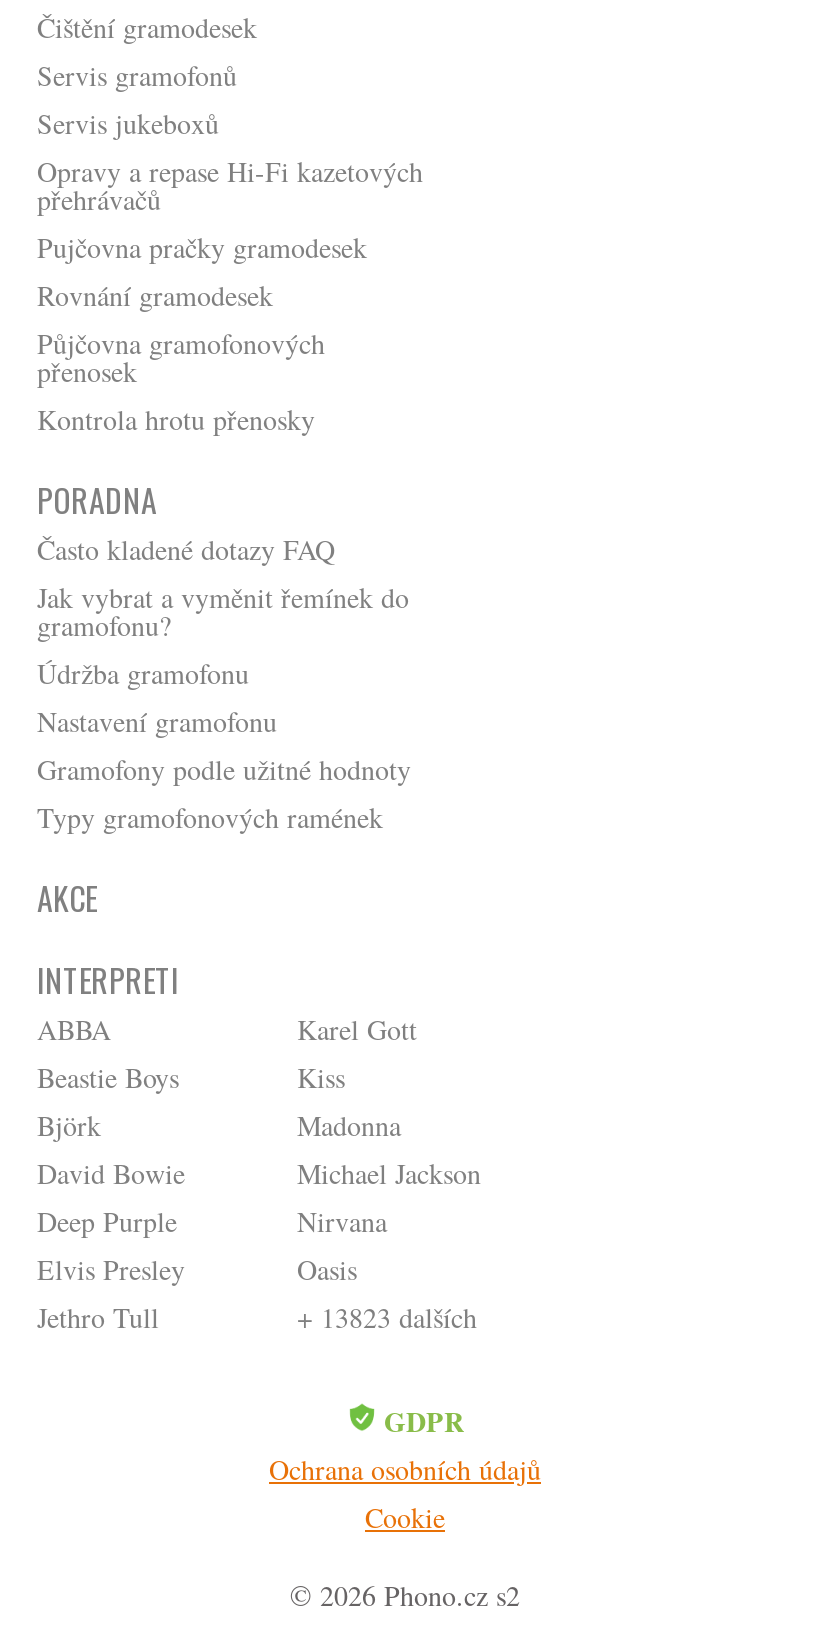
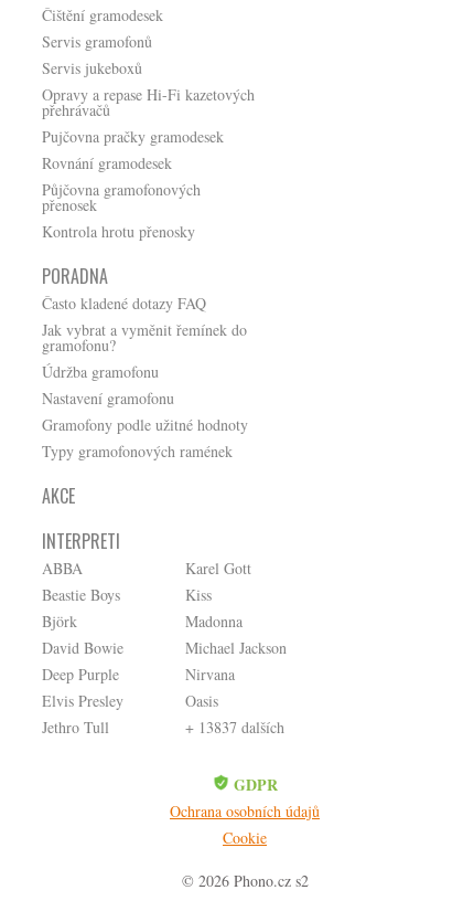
[297,1298,477,1336] + 13823 dalších -> [185,717,284,738] + 13837 dalších

